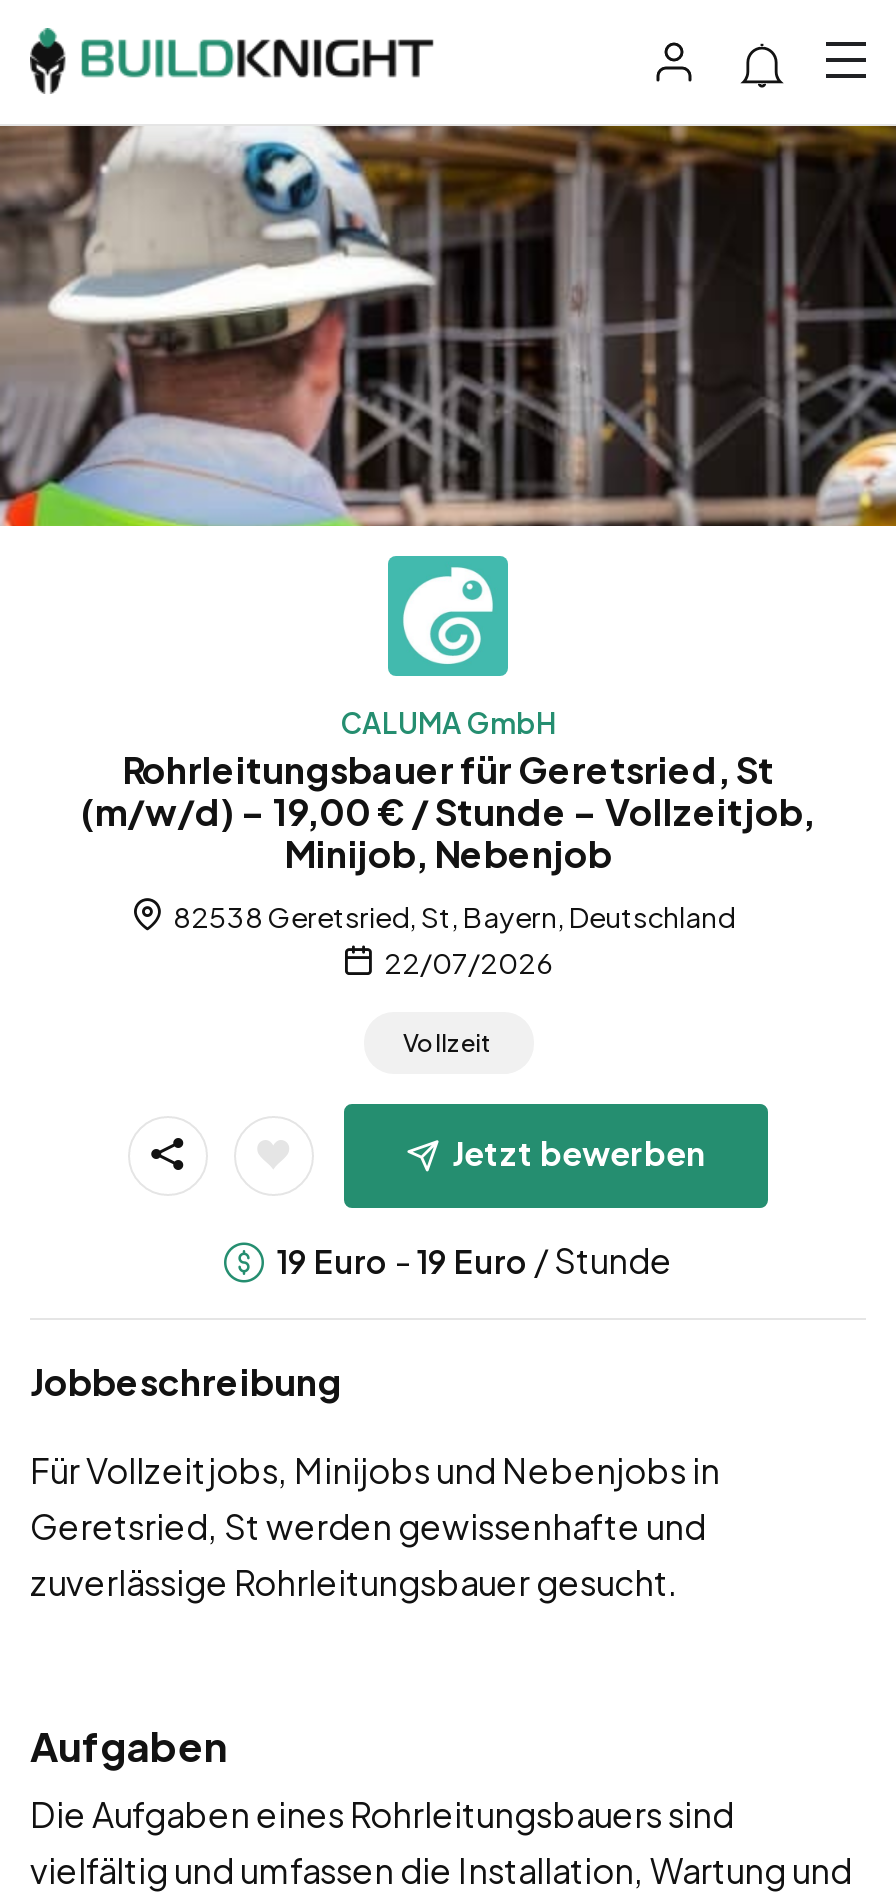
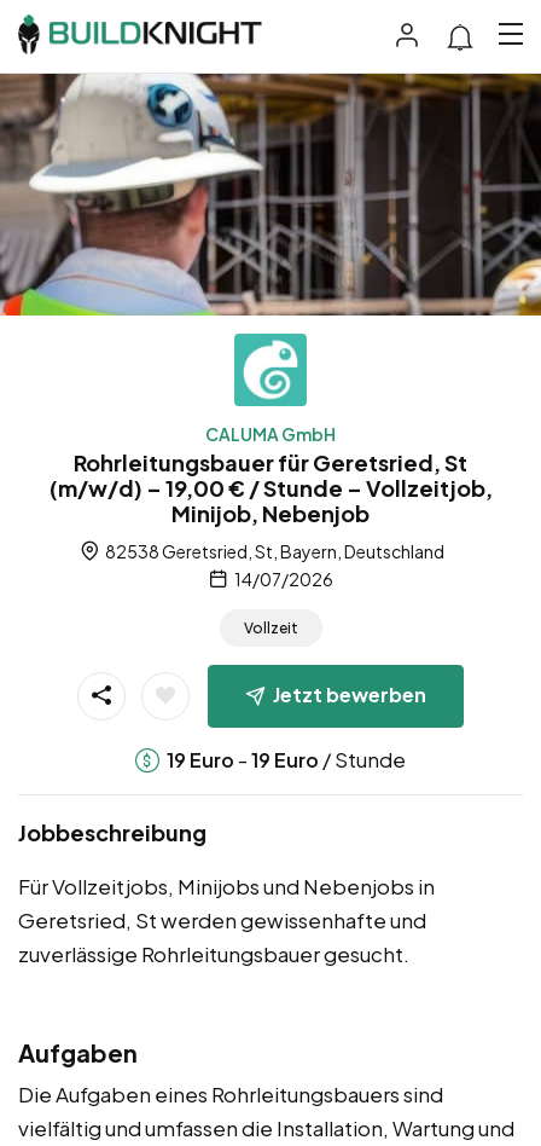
[380,943,554,979] 22/07/2026 -> [231,568,333,590] 14/07/2026

